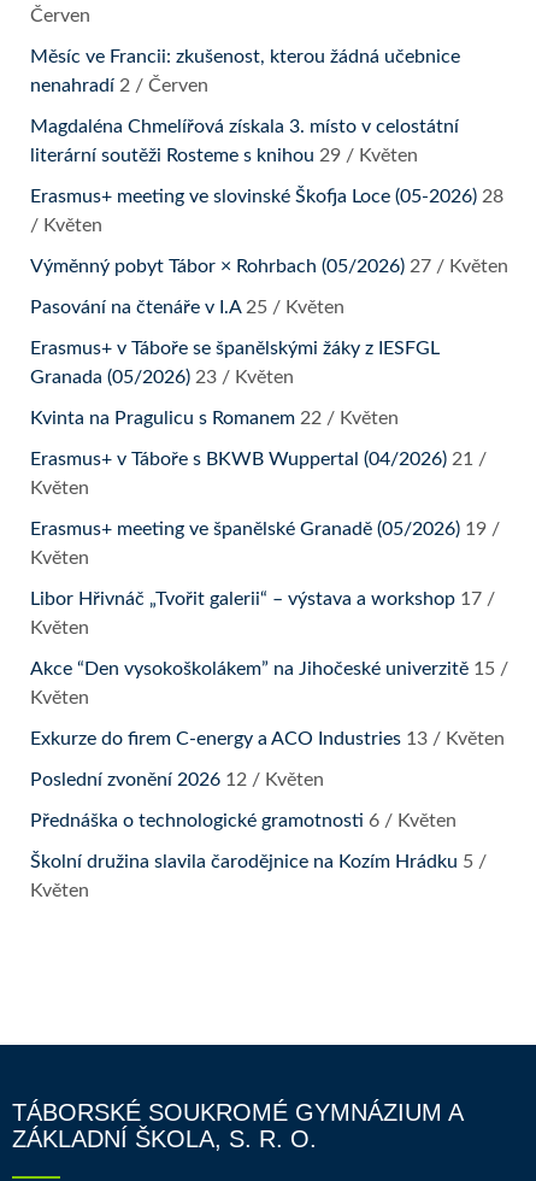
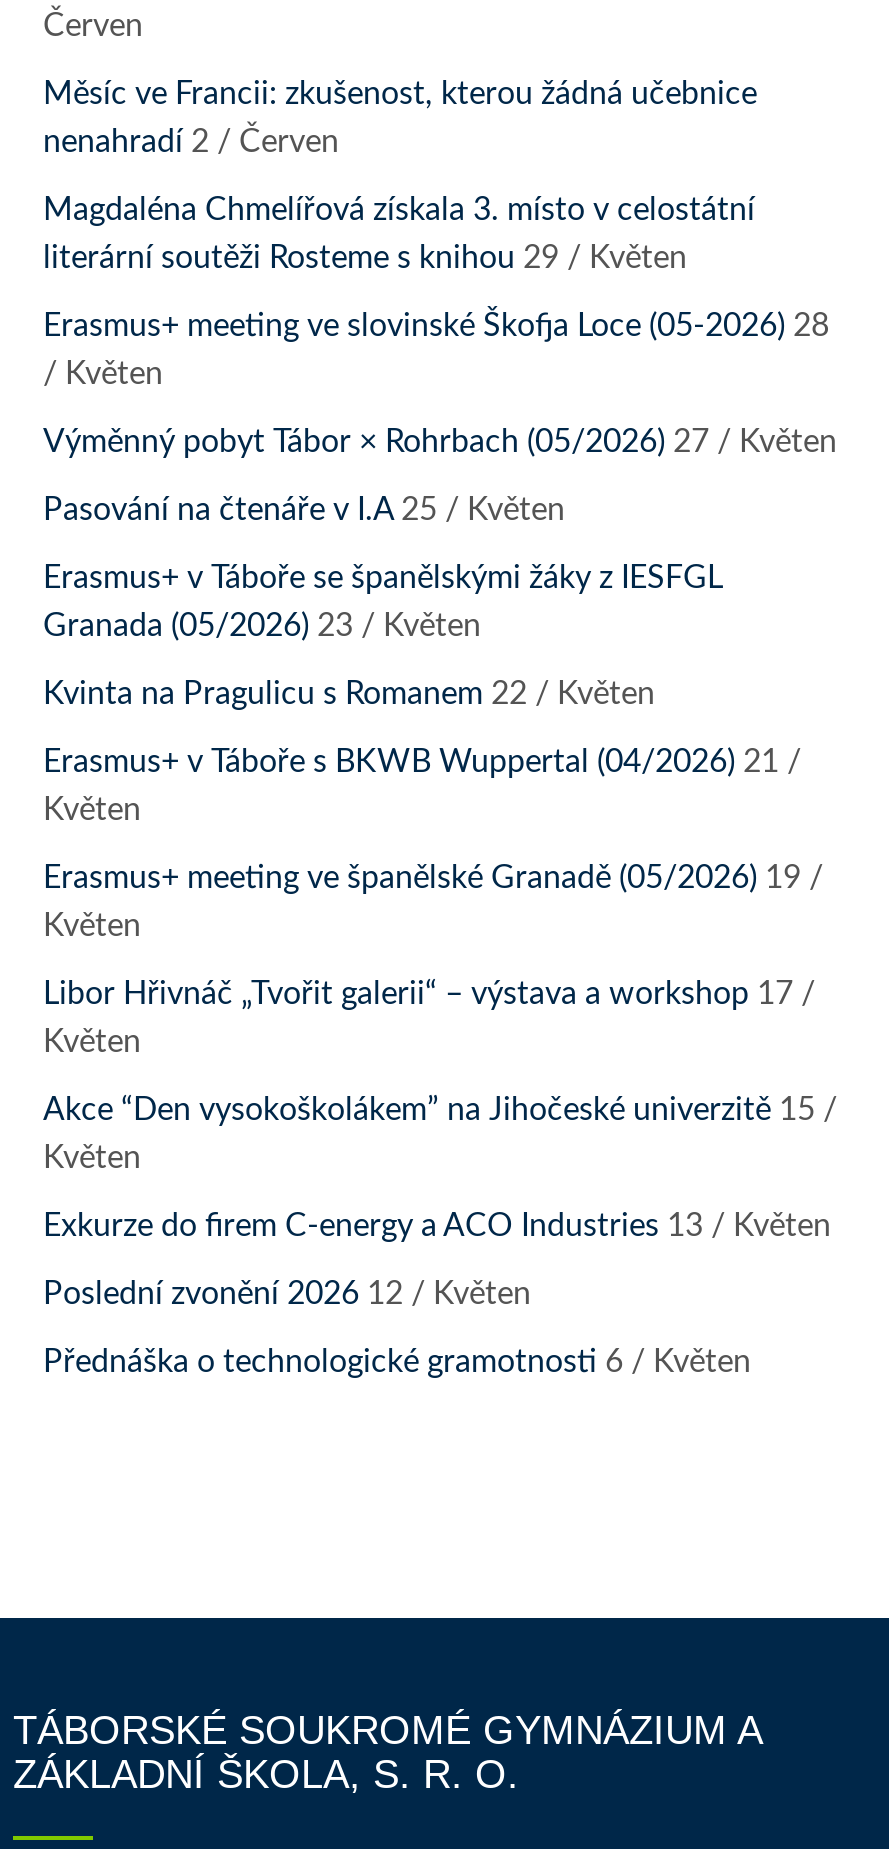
[30,852,487,901] Školní družina slavila čarodějnice na Kozím Hrádku 5 / | Květen -> none

